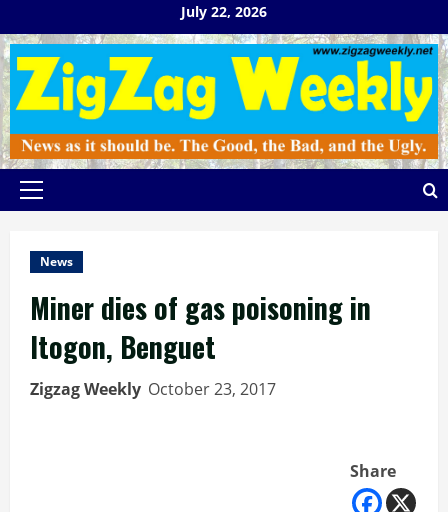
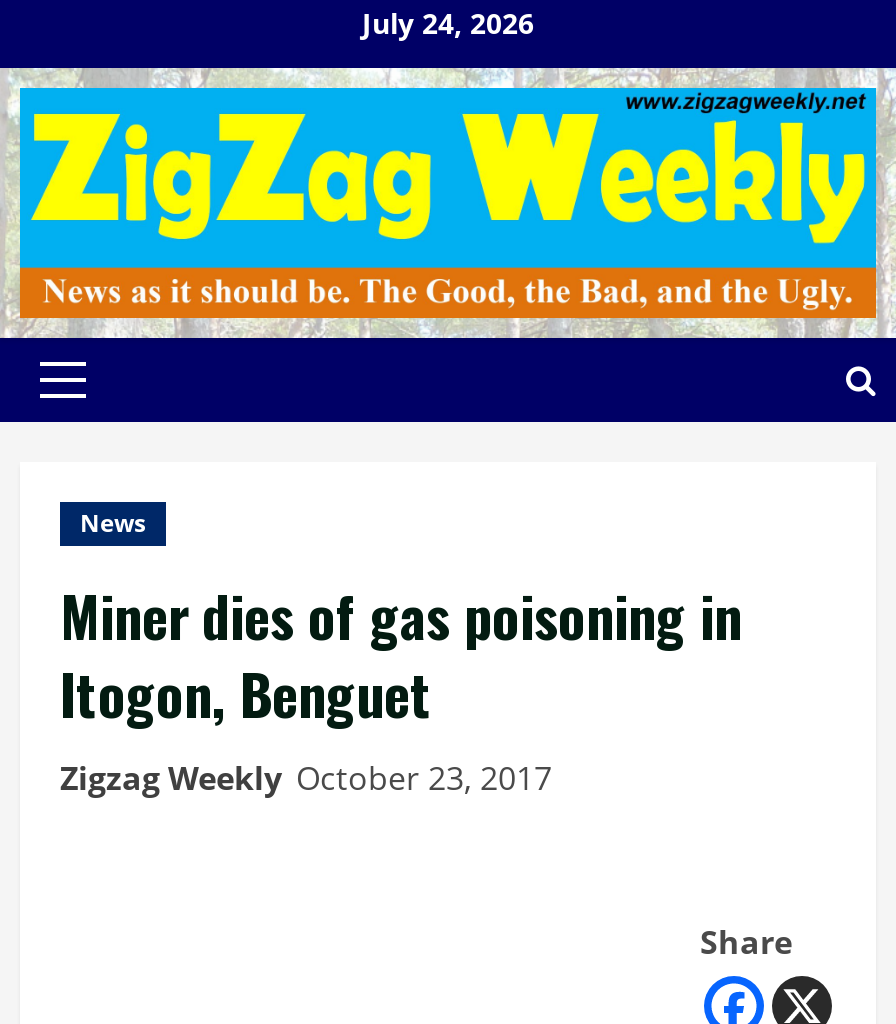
[181,2,267,21] July 22, 2026 -> [362,4,534,42] July 24, 2026

